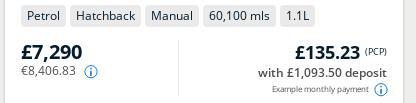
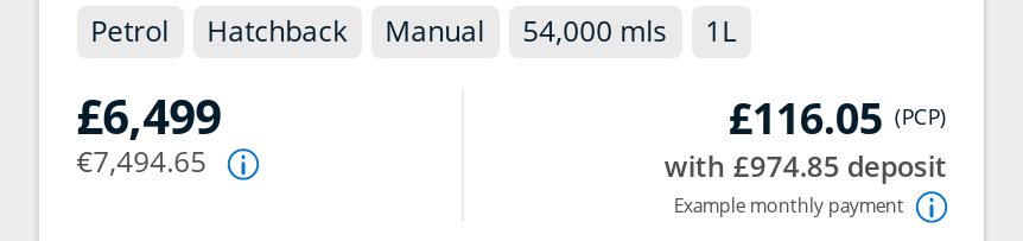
[209,7,270,24] 60,100 mls -> [522,11,667,51] 54,000 mls
[286,7,309,24] 1.1 L -> [705,11,736,51] 1 L
[21,38,82,65] £7,290 -> [76,84,221,148] £6,499
[295,40,387,64] £135.23 (PCP) -> [728,89,947,146] £116.05 (PCP)
[21,62,76,79] €8,406.83 -> [76,141,207,181] €7,494.65
[258,64,387,81] with £1,093.50 deposit -> [664,146,947,186] with £974.85 deposit

